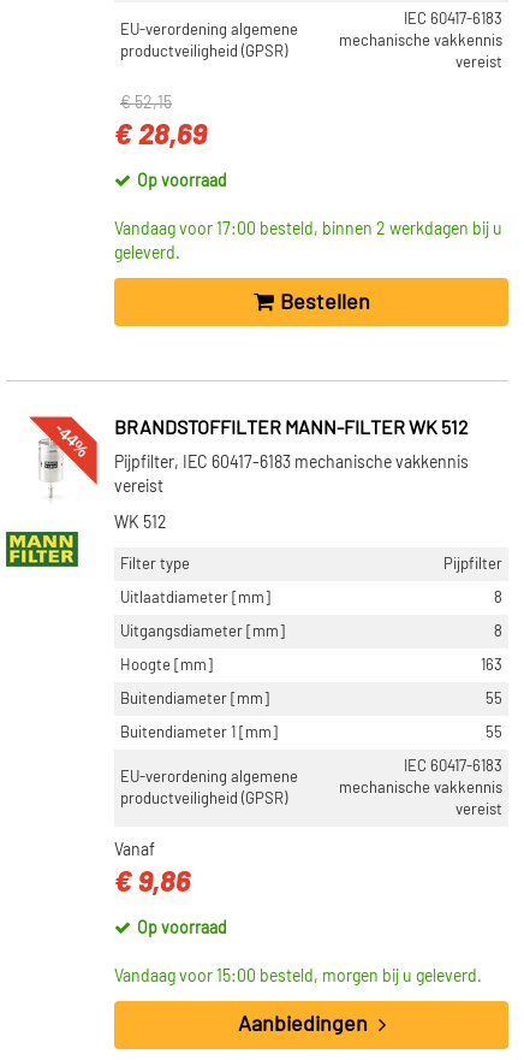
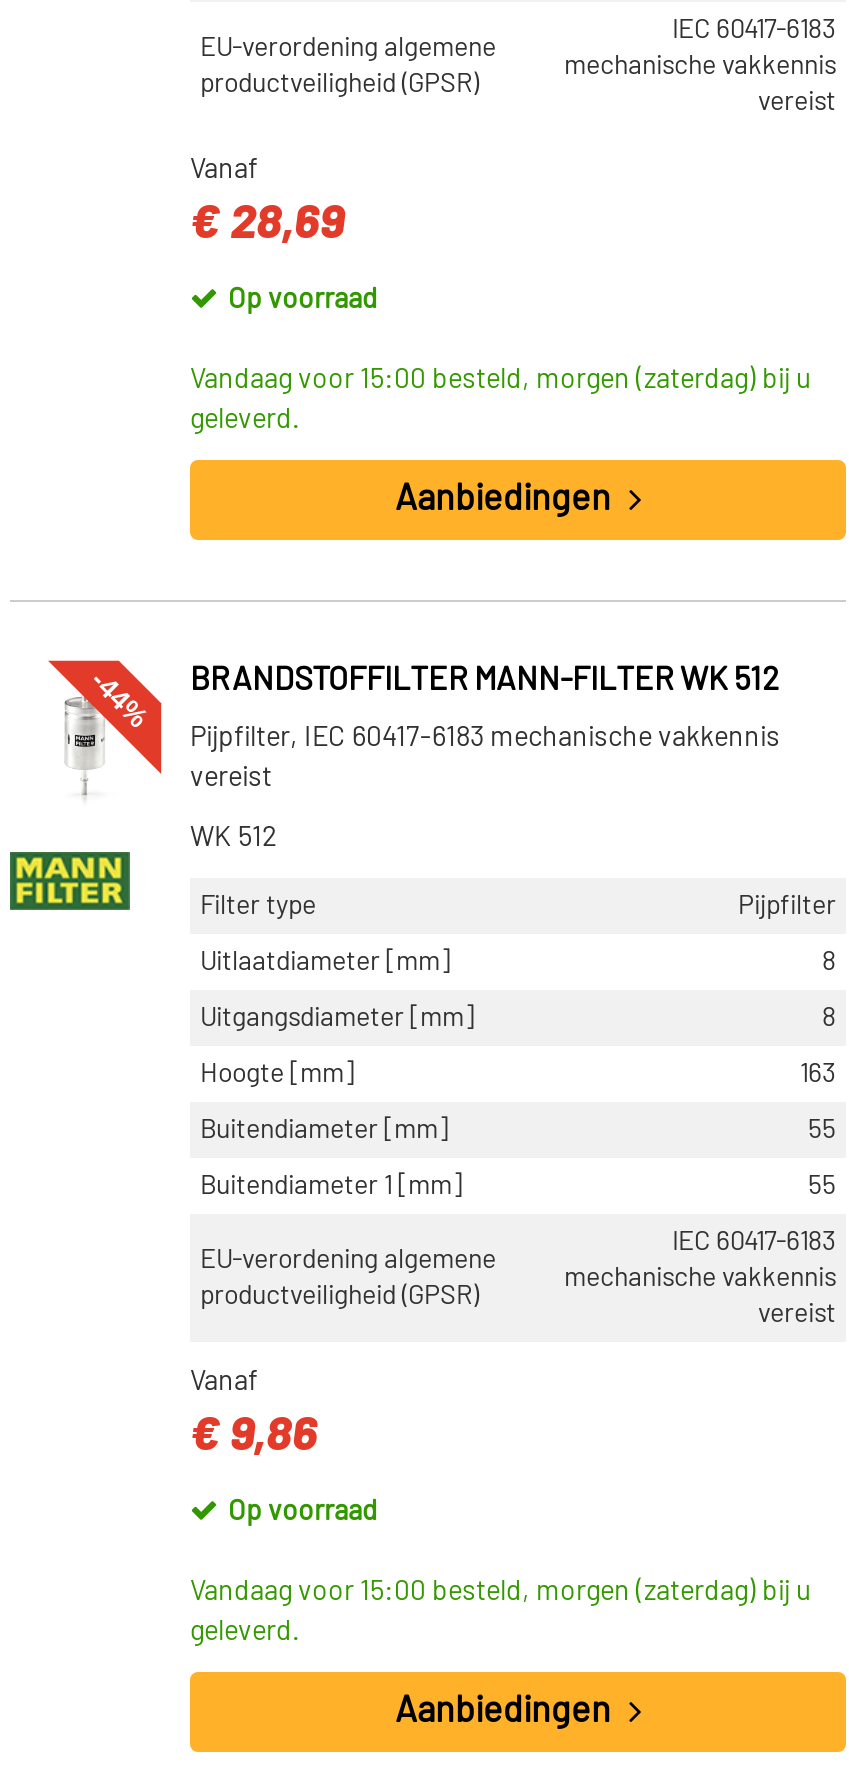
[120,95,172,112] € 52,15 -> [190,156,258,184] Vanaf
[114,221,502,238] Vandaag voor 17:00 besteld, binnen 2 werkdagen bij u -> [190,366,812,394] Vandaag voor 15:00 besteld, morgen (zaterdag) bij u
[279,292,370,313] Bestellen -> [395,482,619,518] Aanbiedingen
[114,969,482,985] Vandaag voor 15:00 besteld, morgen bij u geleverd. -> [190,1578,812,1646] Vandaag voor 15:00 besteld, morgen (zaterdag) bij u | geleverd.

